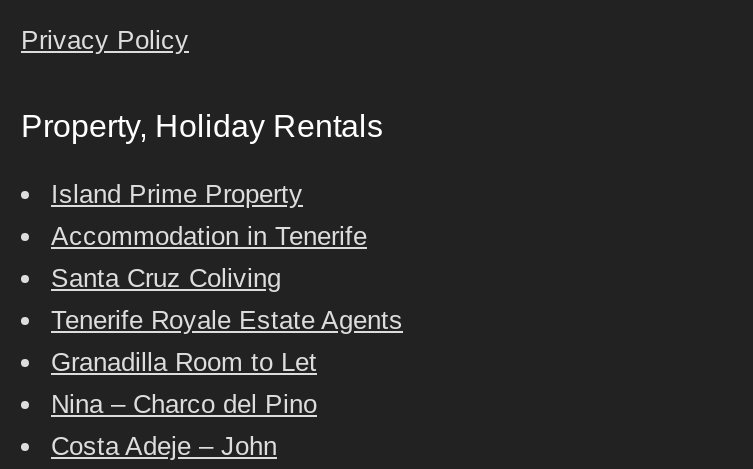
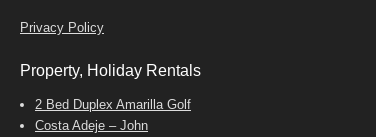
[51,180,403,420] Island Prime Property | Accommodation in Tenerife | Santa Cruz Coliving | Tenerife Royale Estate Agents | Granadilla Room to Let | Nina – Charco del Pino -> [35,97,191,112] 2 Bed Duplex Amarilla Golf

